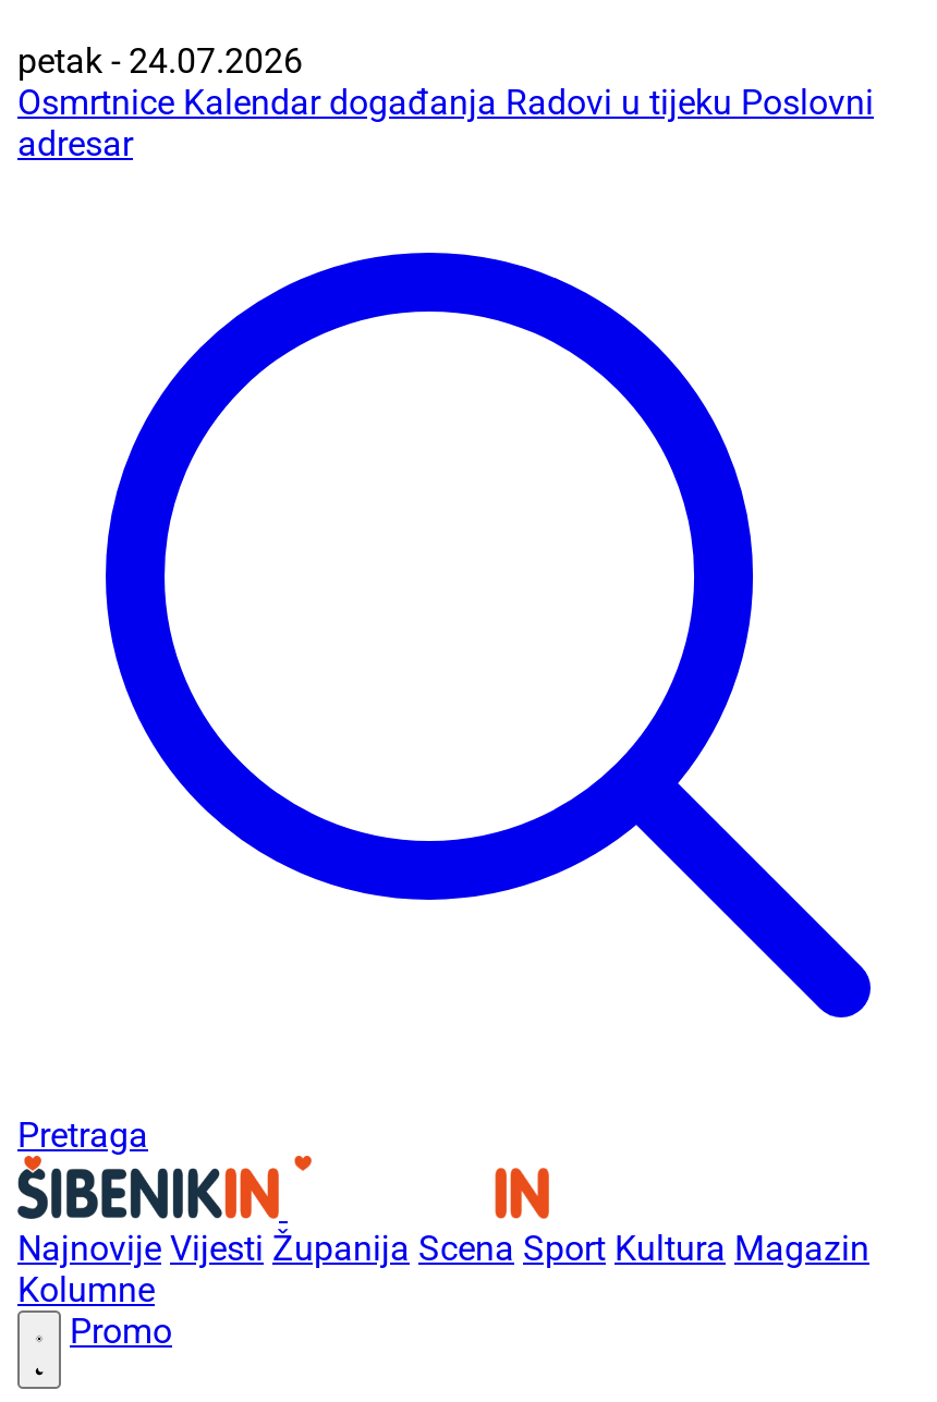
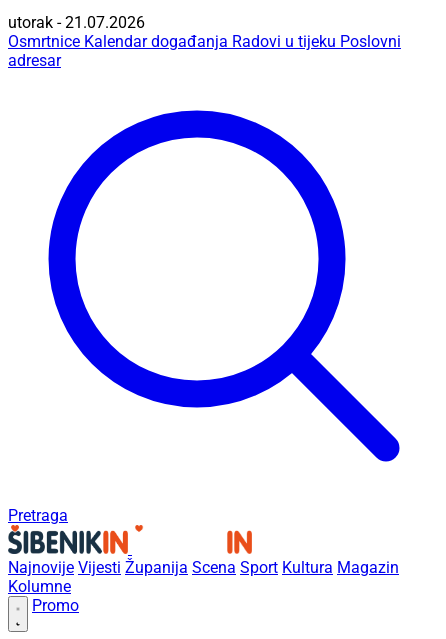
[17,40,303,82] petak - 24.07.2026 -> [8,13,145,32] utorak - 21.07.2026

